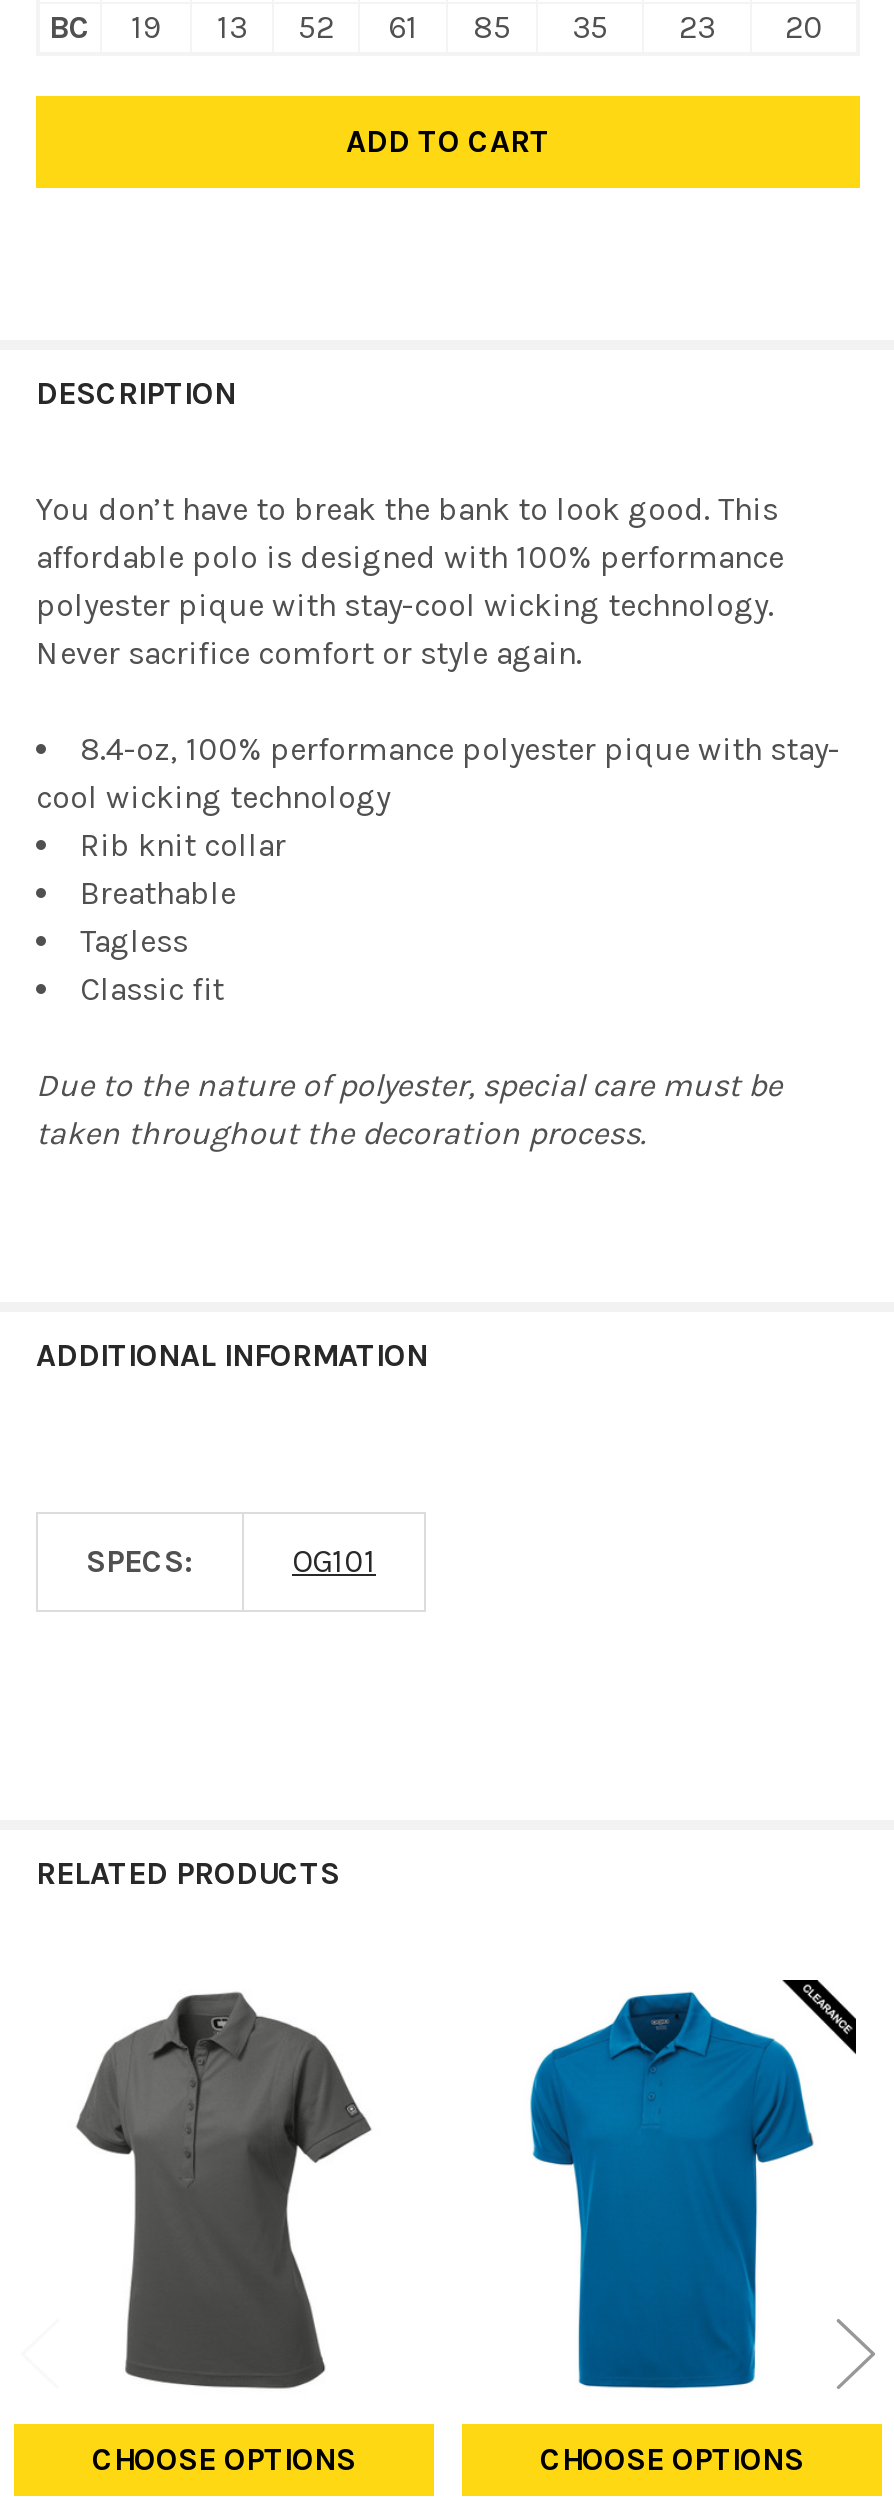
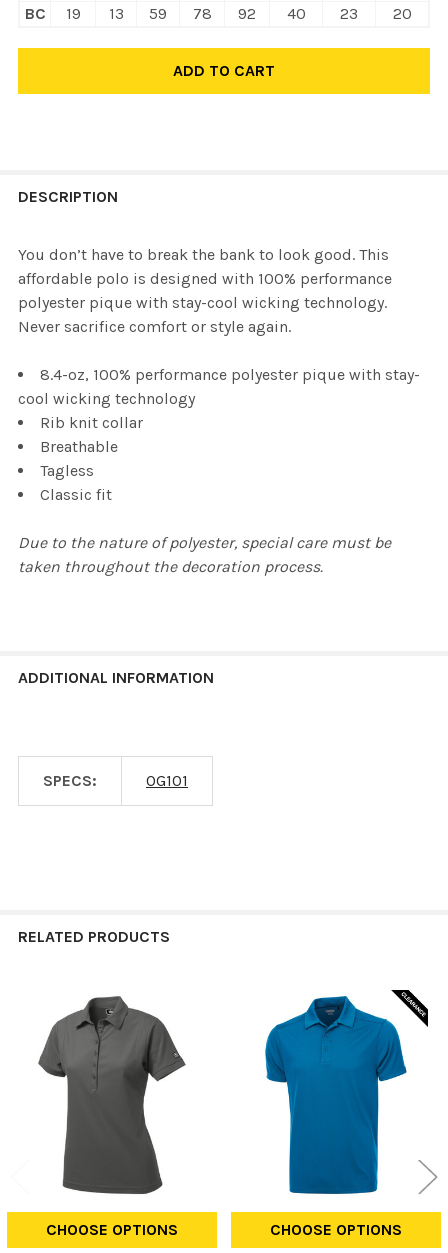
[298,9,334,47] 52 -> [149,4,167,23] 59
[388,9,418,47] 61 -> [192,4,211,23] 78
[473,9,511,47] 85 -> [238,4,256,23] 92
[572,9,608,47] 35 -> [286,4,305,23] 40

